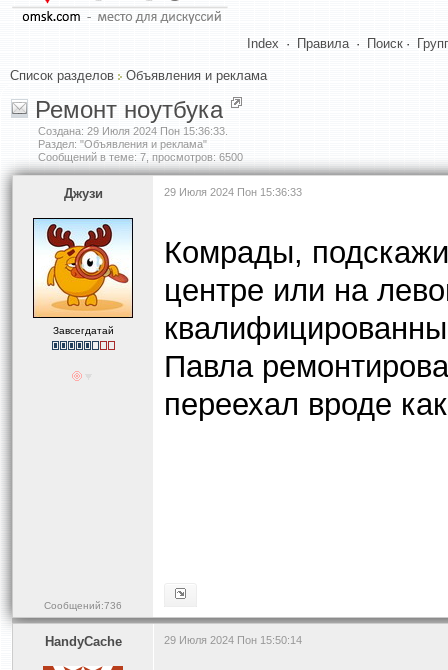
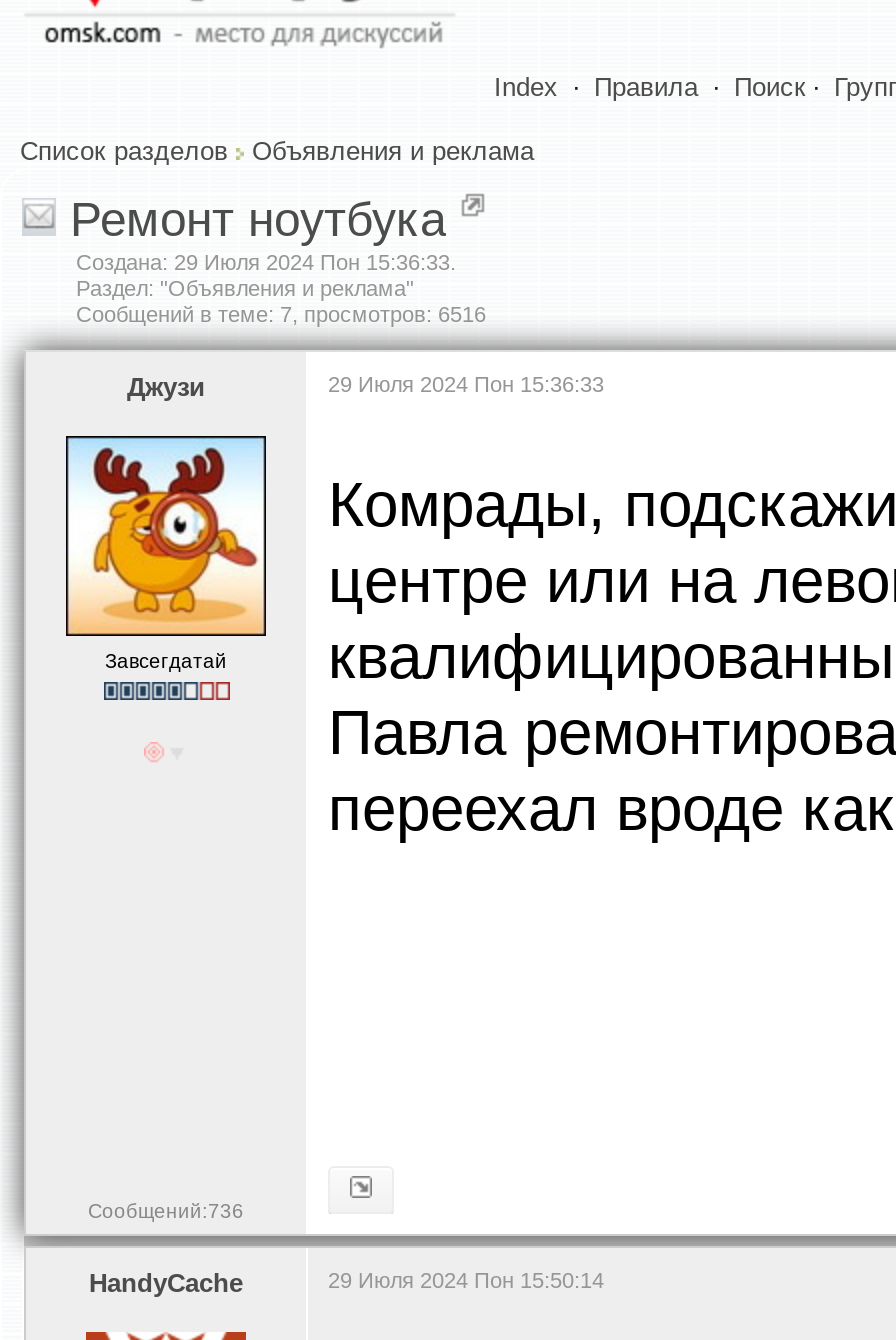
[38,151,243,163] Сообщений в теме: 7, просмотров: 6500 -> [76,302,486,326] Сообщений в теме: 7, просмотров: 6516

